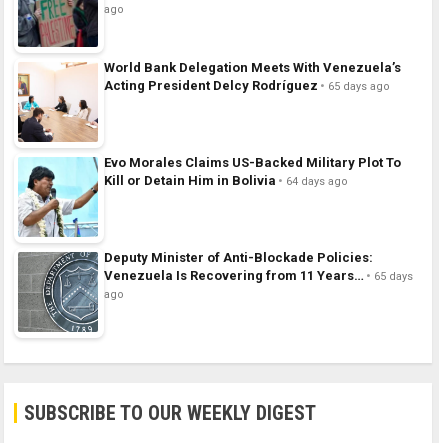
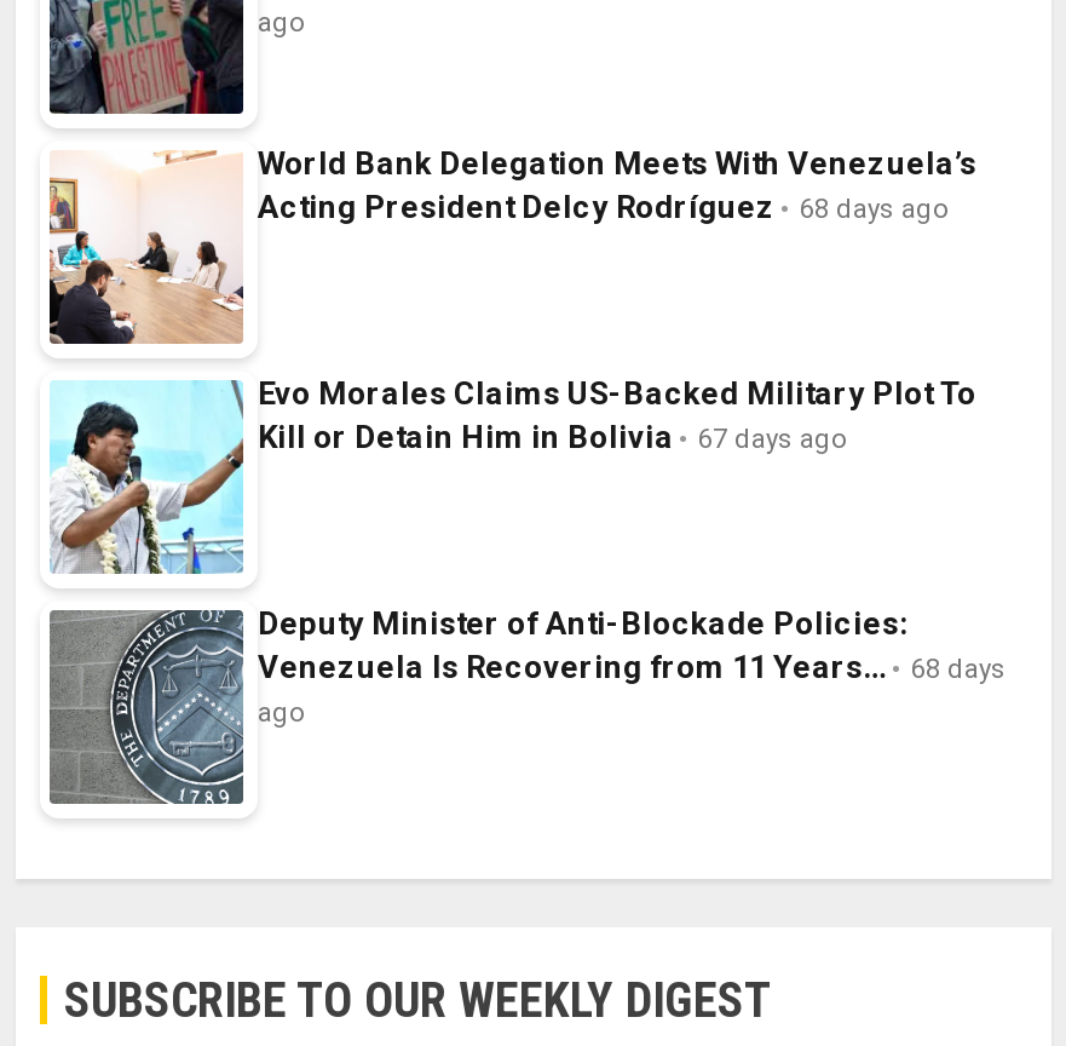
[104,78,390,93] Acting President Delcy Rodríguez 65 days ago -> [258,190,950,226] Acting President Delcy Rodríguez 68 days ago
[104,173,348,188] Kill or Detain Him in Bolivia 64 days ago -> [258,420,848,456] Kill or Detain Him in Bolivia 67 days ago
[104,268,413,283] Venezuela Is Recovering from 11 Years… 65 days -> [258,650,1006,686] Venezuela Is Recovering from 11 Years… 68 days

